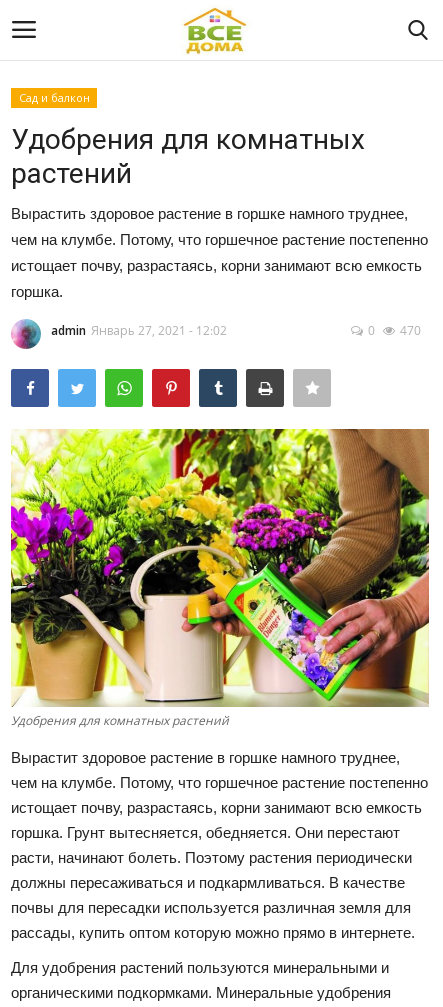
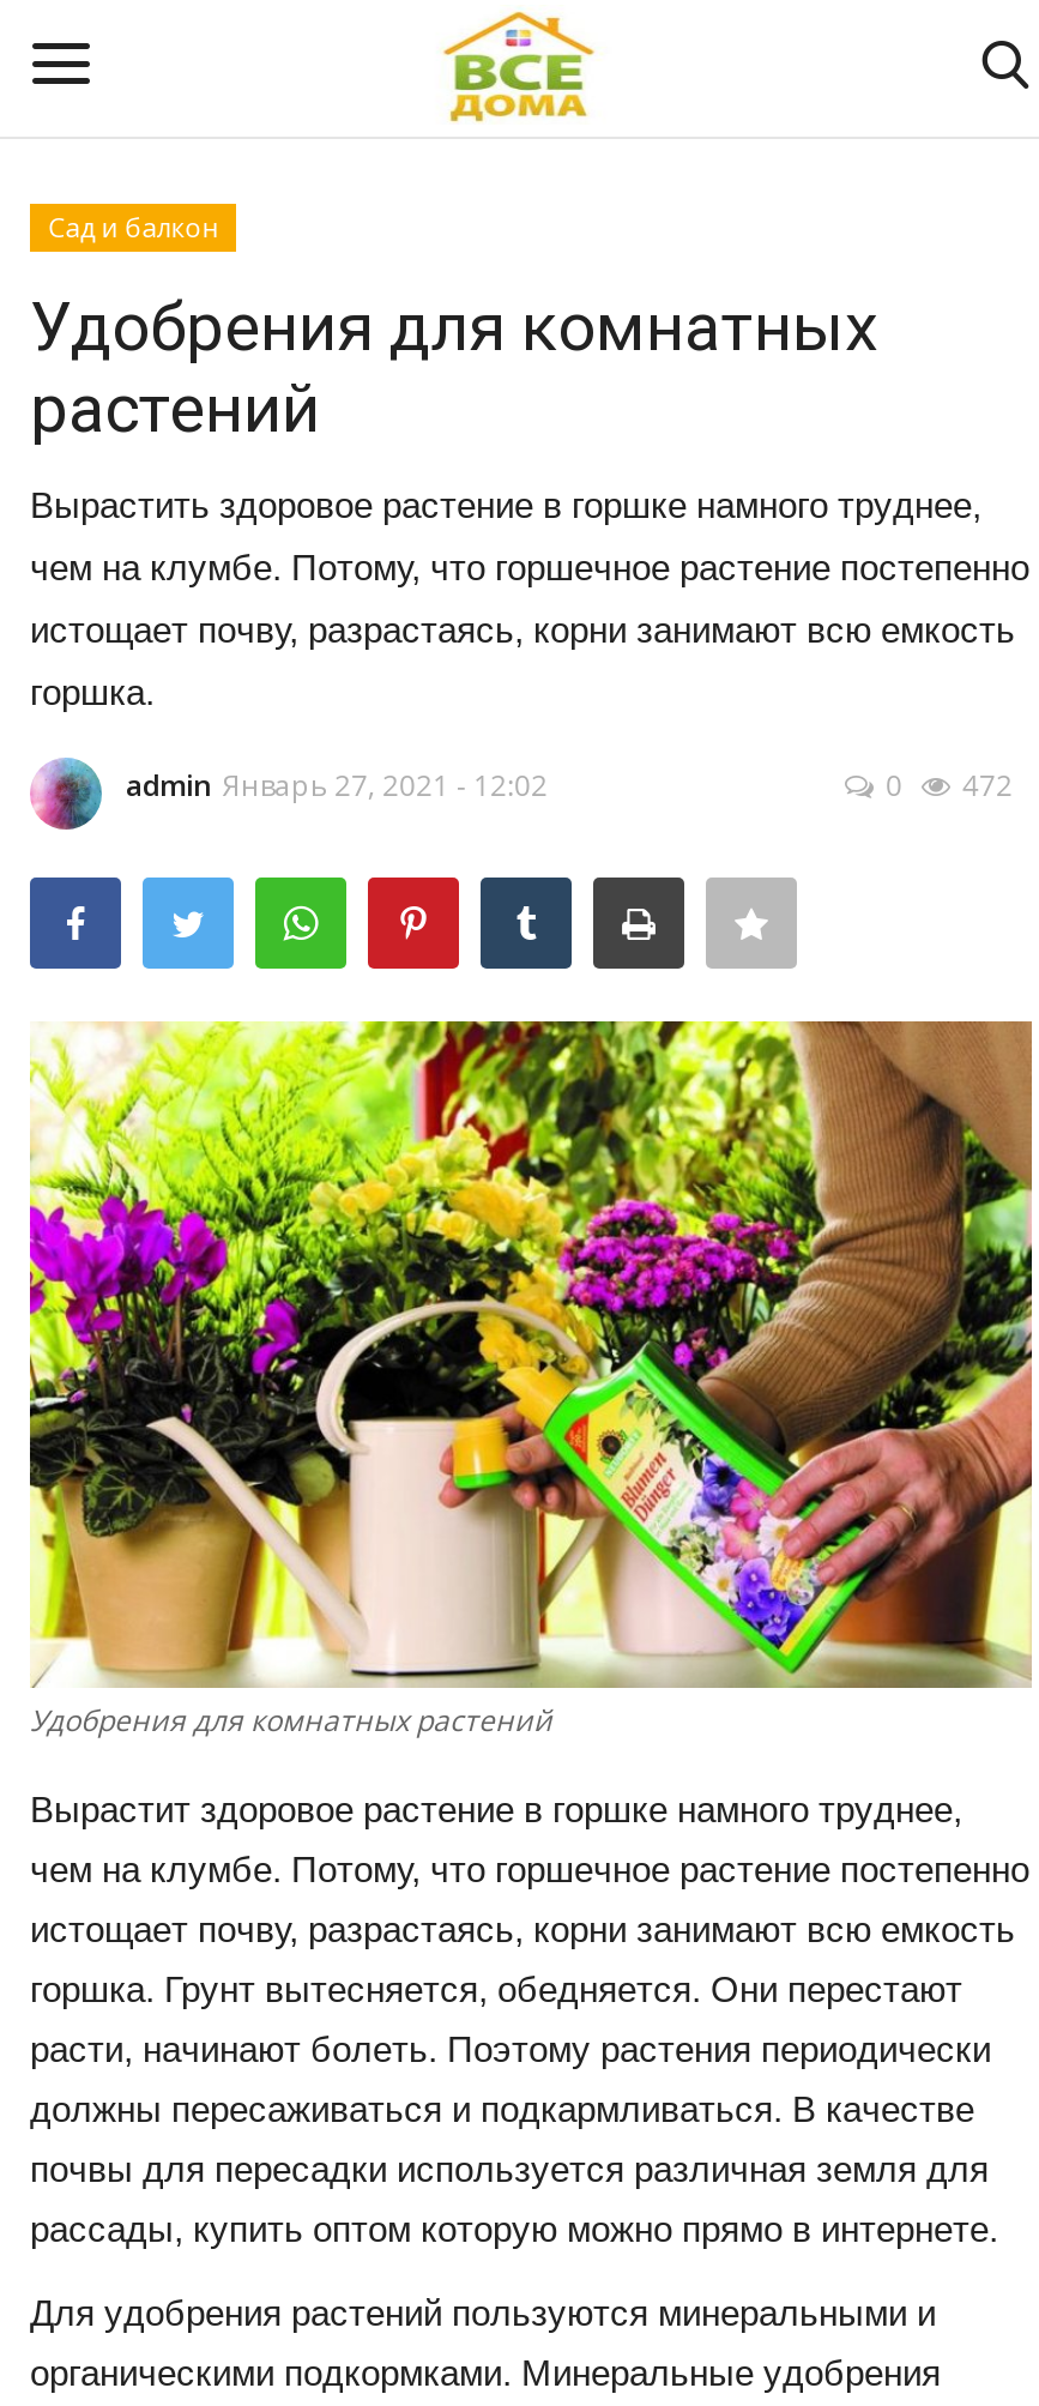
[368,322,421,339] 0 470 -> [886,764,1013,805] 0 472

